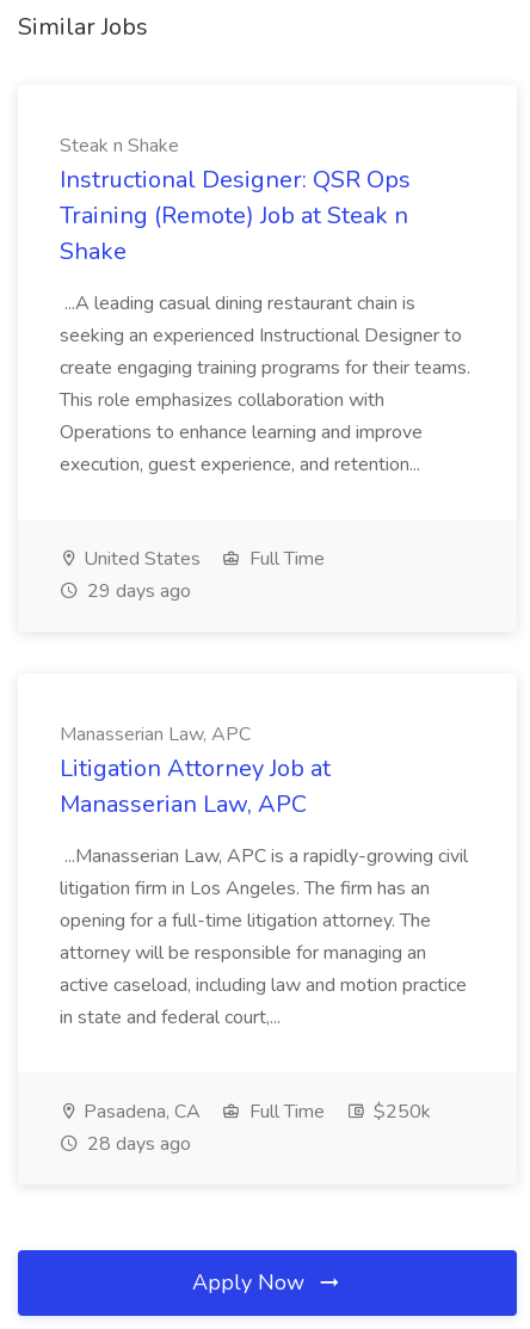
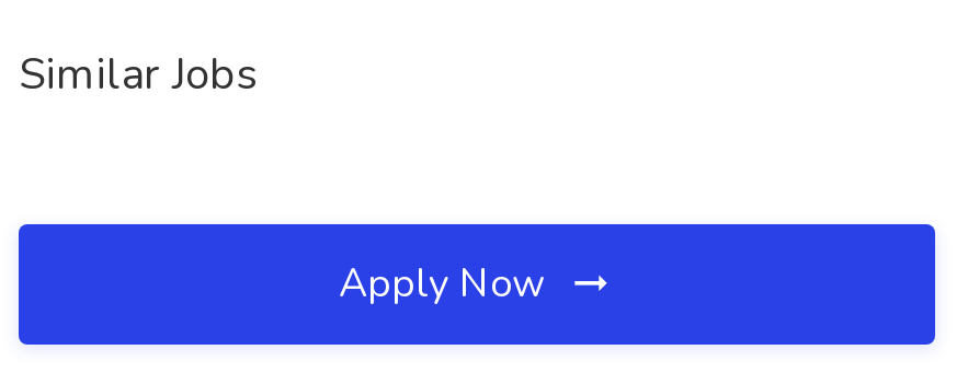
[60,133,470,478] Steak n Shake | Instructional Designer: QSR Ops | Training (Remote) Job at Steak n | Shake | ...A leading casual dining restaurant chain is | seeking an experienced Instructional Designer to | create engaging training programs for their teams. | This role emphasizes collaboration with | Operations to enhance learning and improve | execution, guest experience, and retention... -> none
[79,546,325,604] United States | Full Time | 29 days ago -> none
[60,721,468,1030] Manasserian Law, APC | Litigation Attorney Job at | Manasserian Law, APC | ...Manasserian Law, APC is a rapidly-growing civil | litigation firm in Los Angeles. The firm has an | opening for a full-time litigation attorney. The | attorney will be responsible for managing an | active caseload, including law and motion practice | in state and federal court,... -> none
[79,1099,431,1157] Pasadena, CA | Full Time | $250k | 28 days ago -> none

